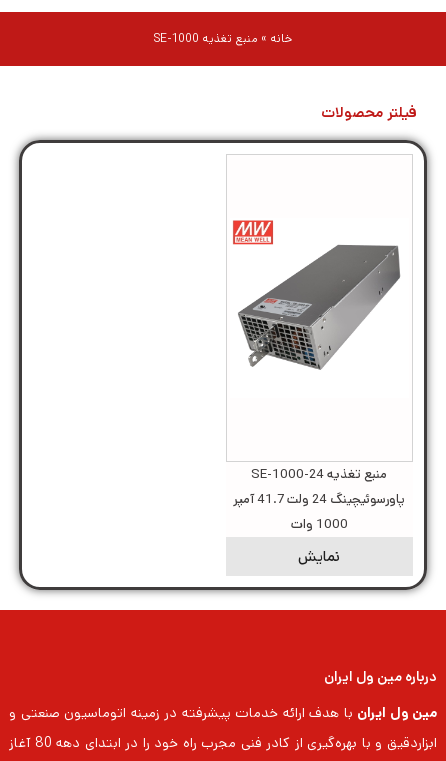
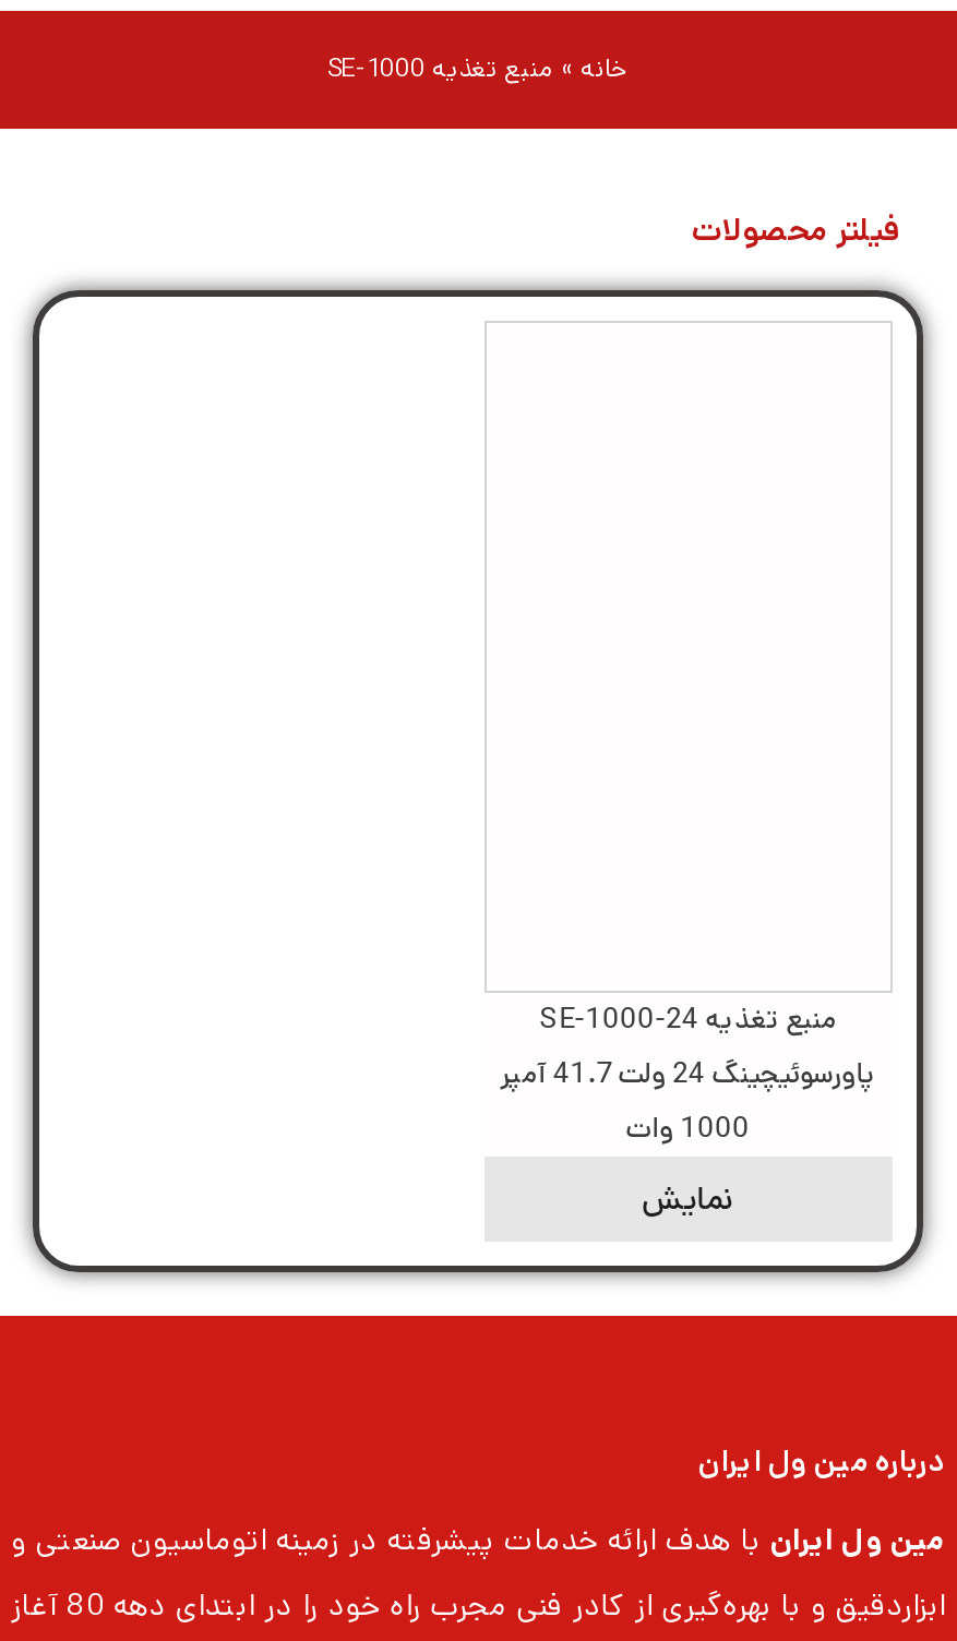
[232,219,401,370] [image] -> none

